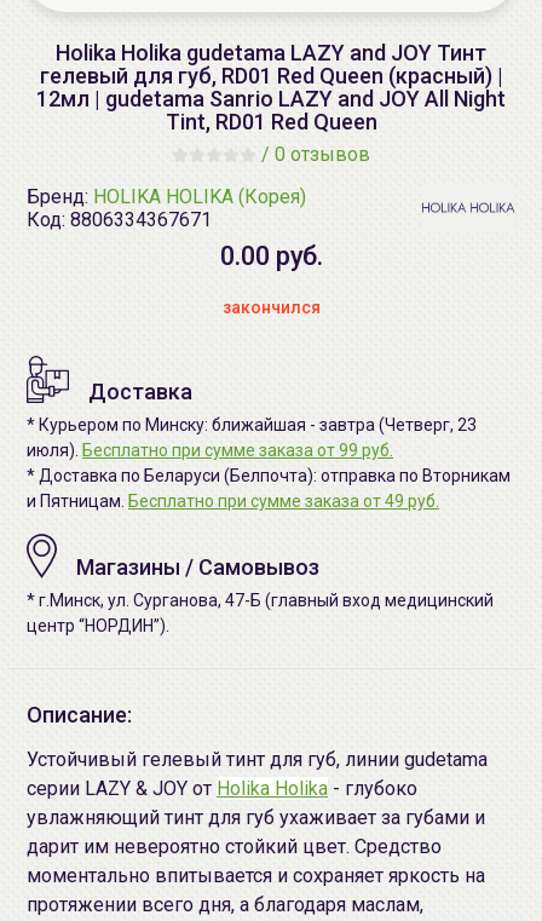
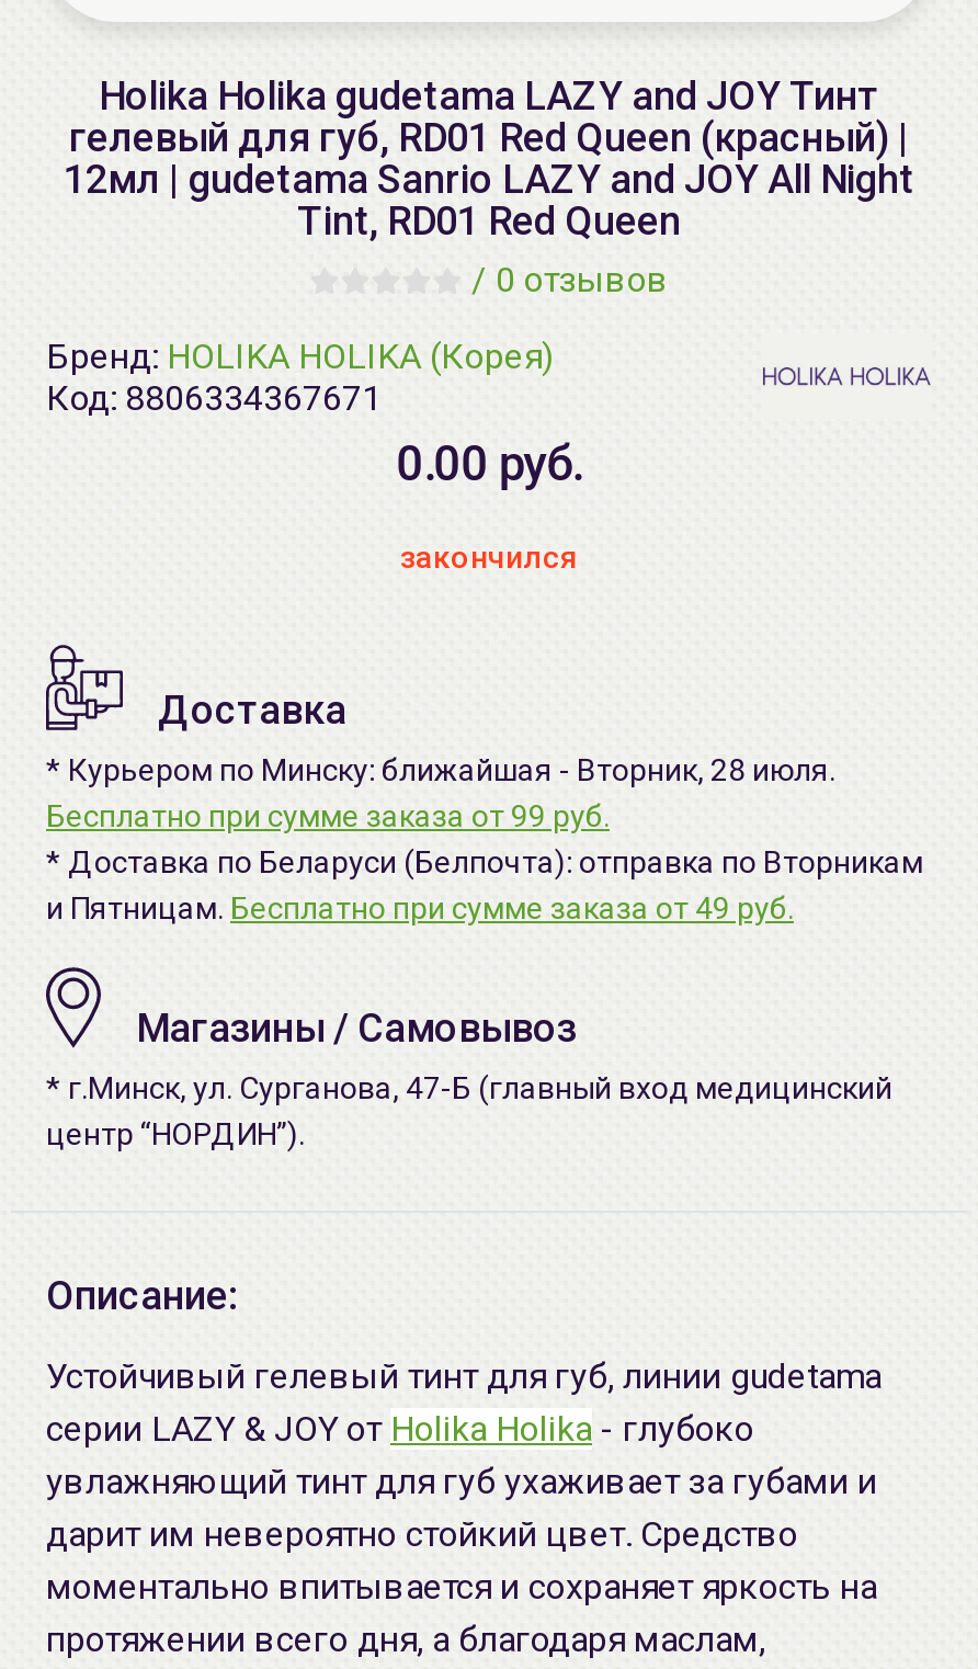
[27,415,477,460] * Курьером по Минску: ближайшая - завтра (Четверг, 23 | июля). Бесплатно при сумме заказа от 99 руб. -> [46,752,835,833] * Курьером по Минску: ближайшая - Вторник, 28 июля. | Бесплатно при сумме заказа от 99 руб.

